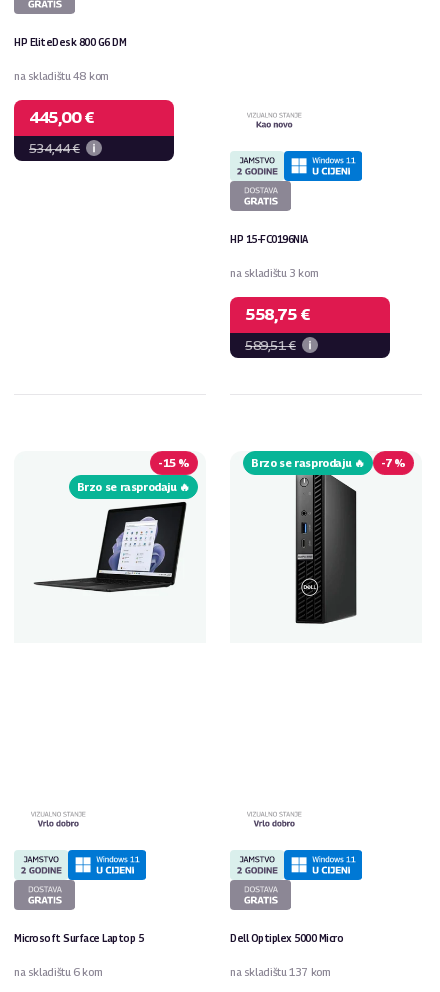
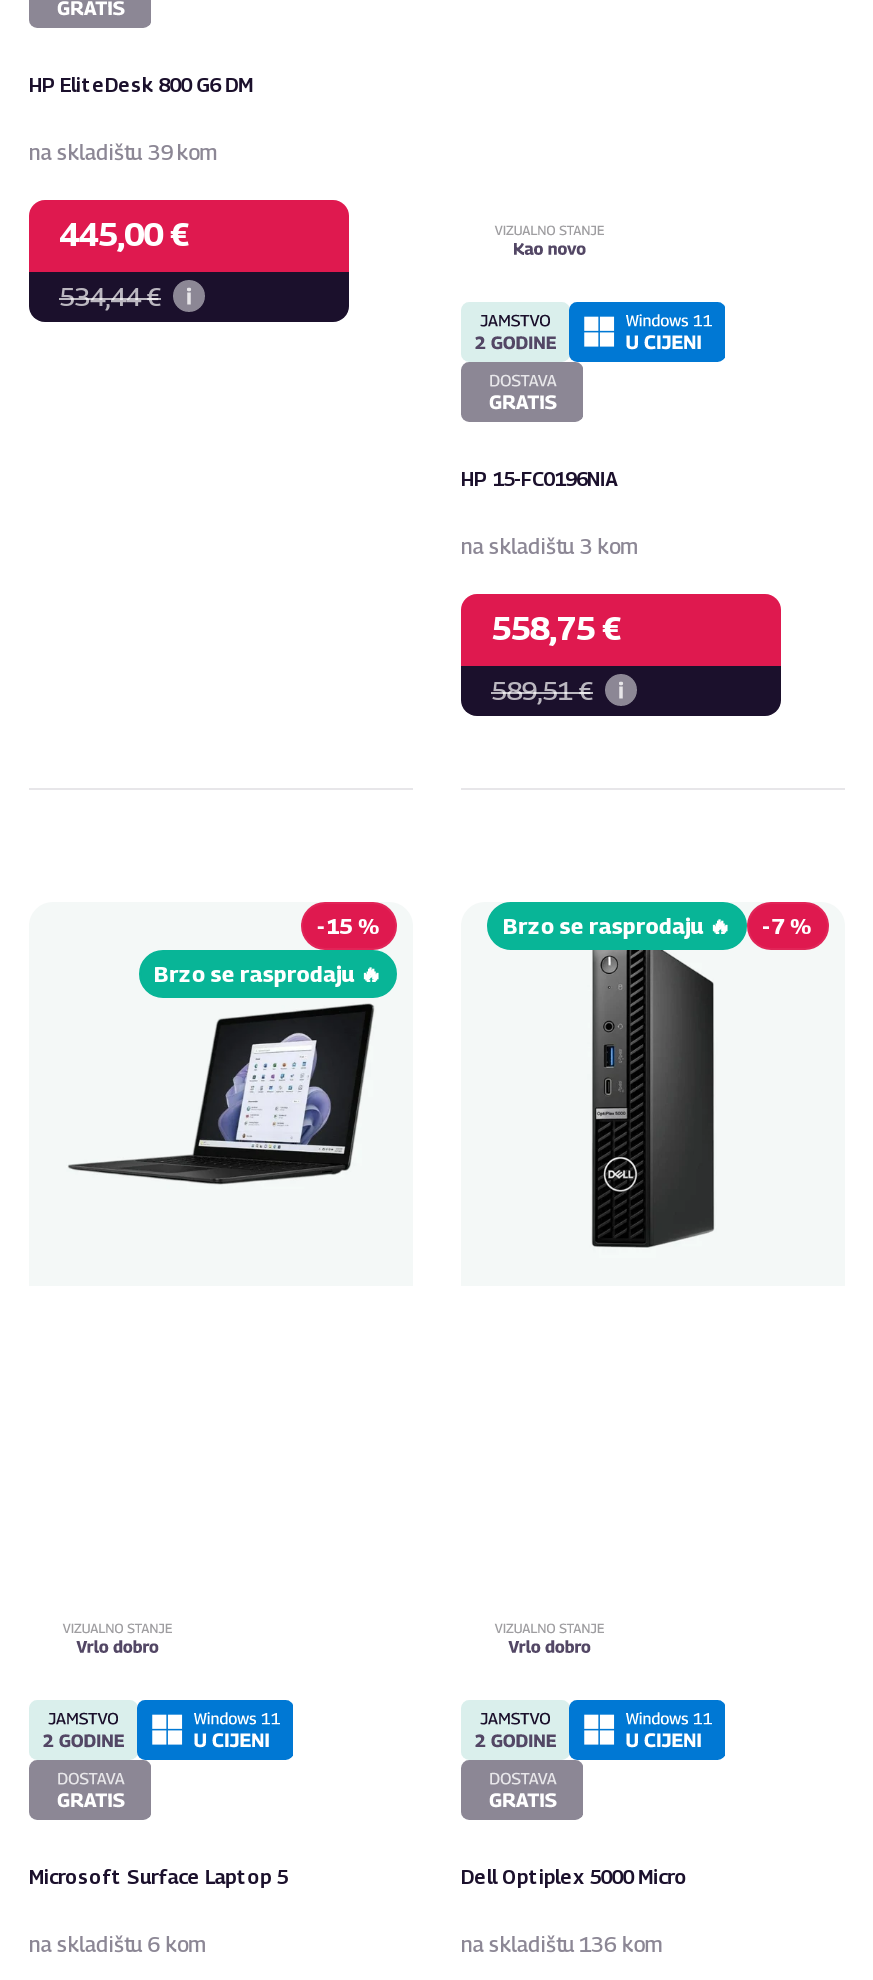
[14,70,109,82] na skladištu 48 kom -> [29,140,217,164] na skladištu 39 kom
[230,966,330,978] na skladištu 137 kom -> [461,1932,662,1956] na skladištu 136 kom

